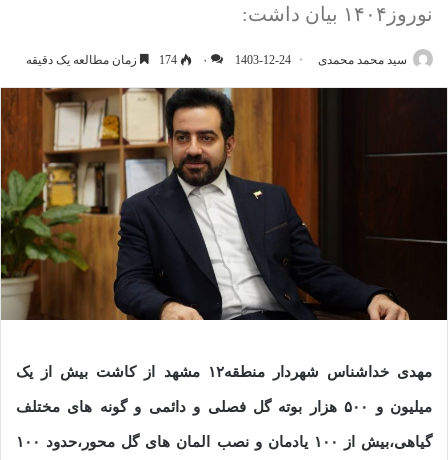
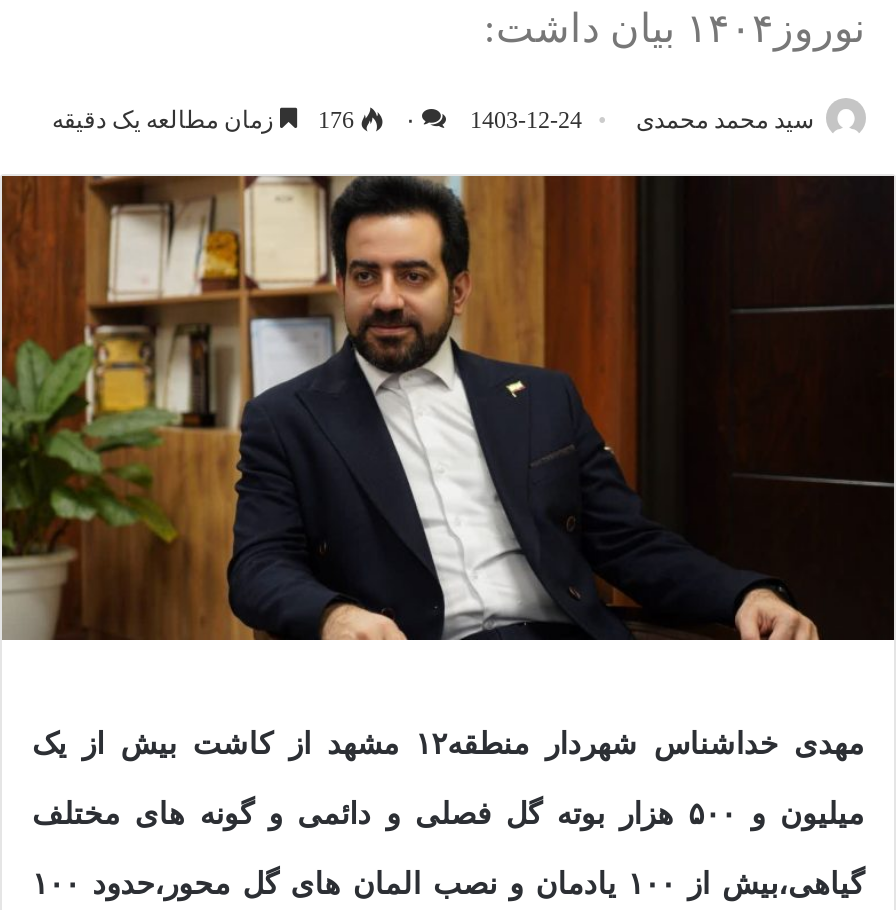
[159,53,177,67] 174 -> [318,106,354,134] 176

